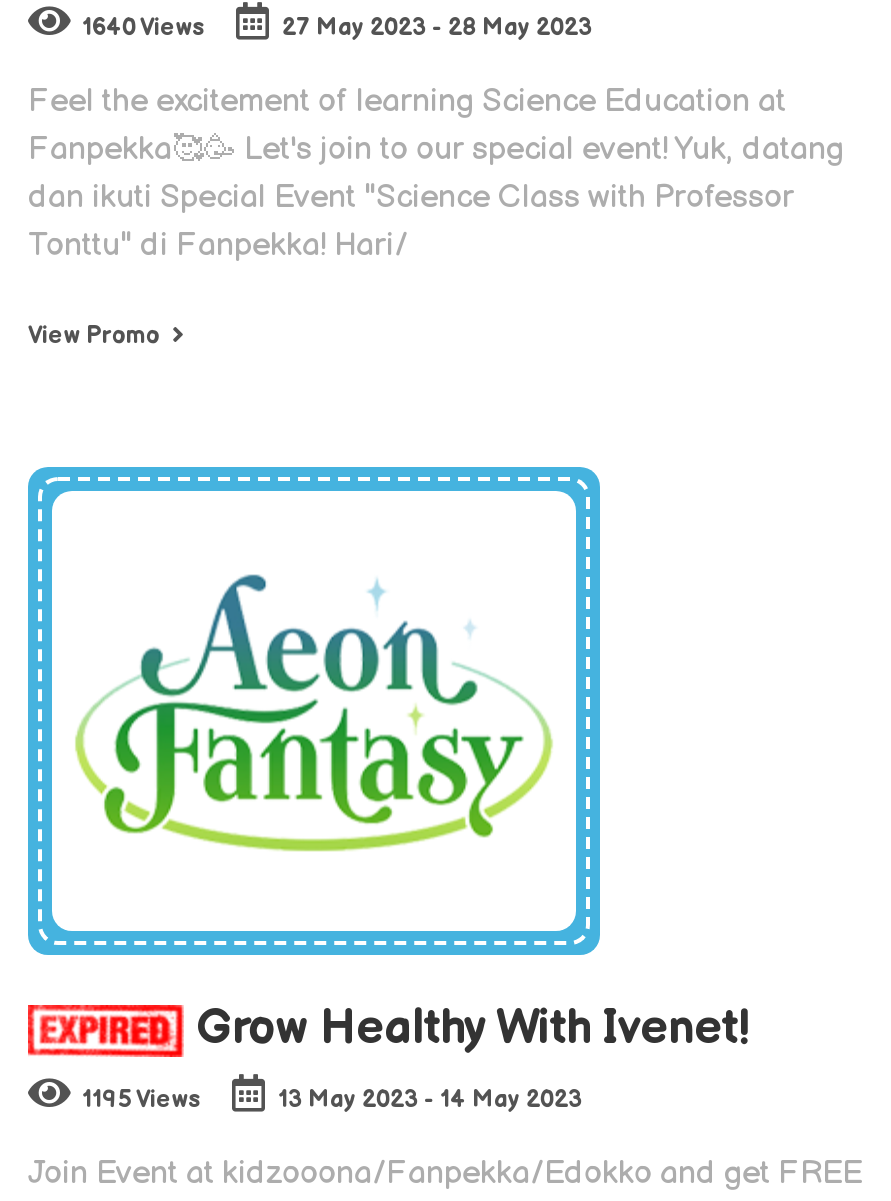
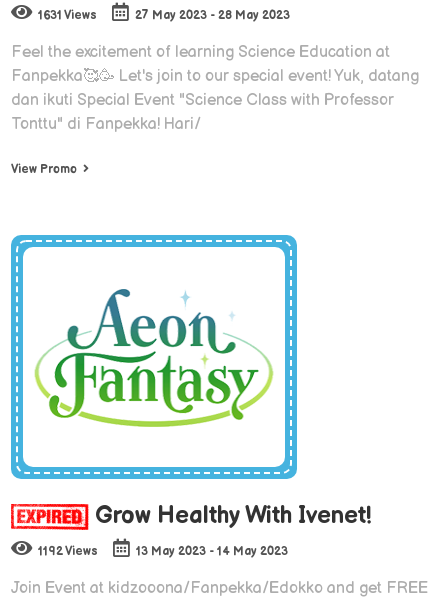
[70,13,592,43] 1640 Views 27 May 2023 - 28 May 2023 -> [32,8,290,23] 1631 Views 27 May 2023 - 28 May 2023
[70,1085,582,1115] 1195 Views 13 May 2023 - 14 May 2023 -> [32,544,288,559] 1192 Views 13 May 2023 - 14 May 2023

